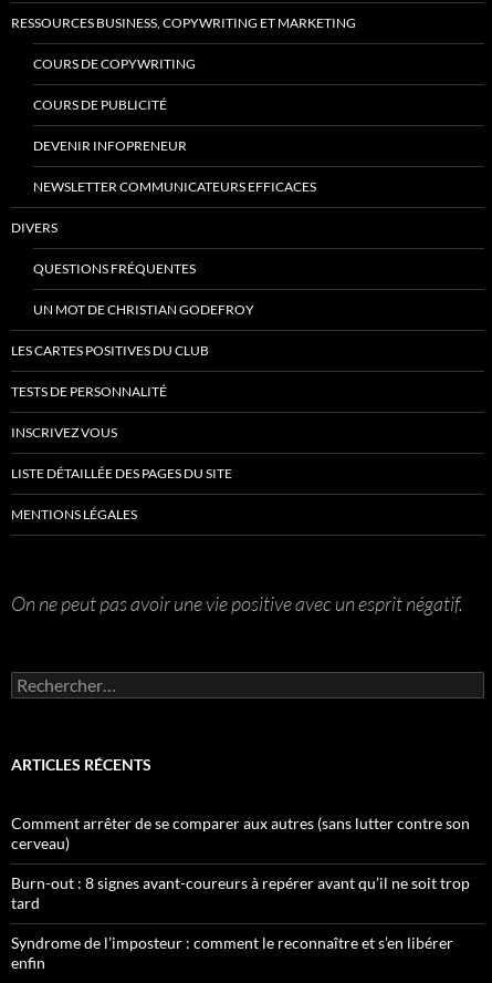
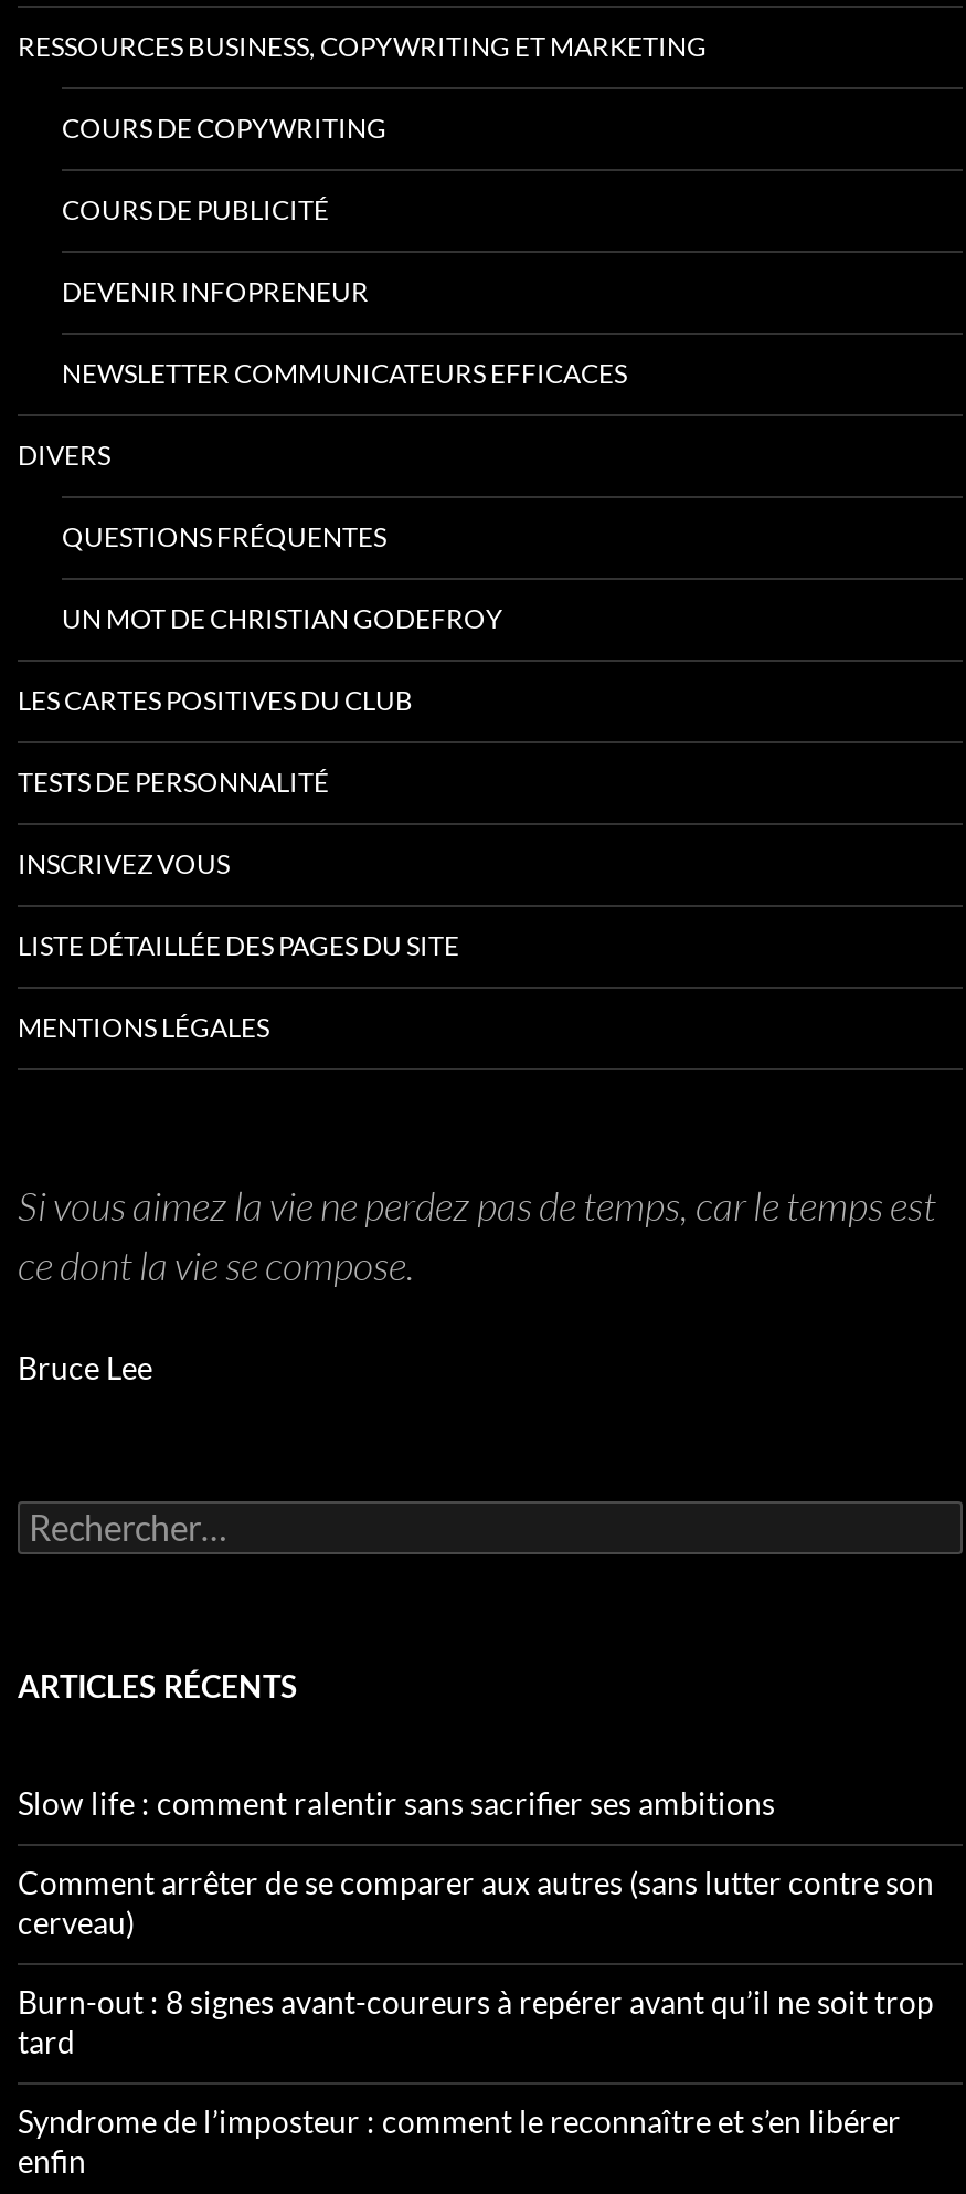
[11,591,463,615] On ne peut pas avoir une vie positive avec un esprit négatif. -> [18,1181,936,1386] Si vous aimez la vie ne perdez pas de temps, car le temps est | ce dont la vie se compose. | Bruce Lee
none -> [18,1784,775,1822] Slow life : comment ralentir sans sacrifier ses ambitions

